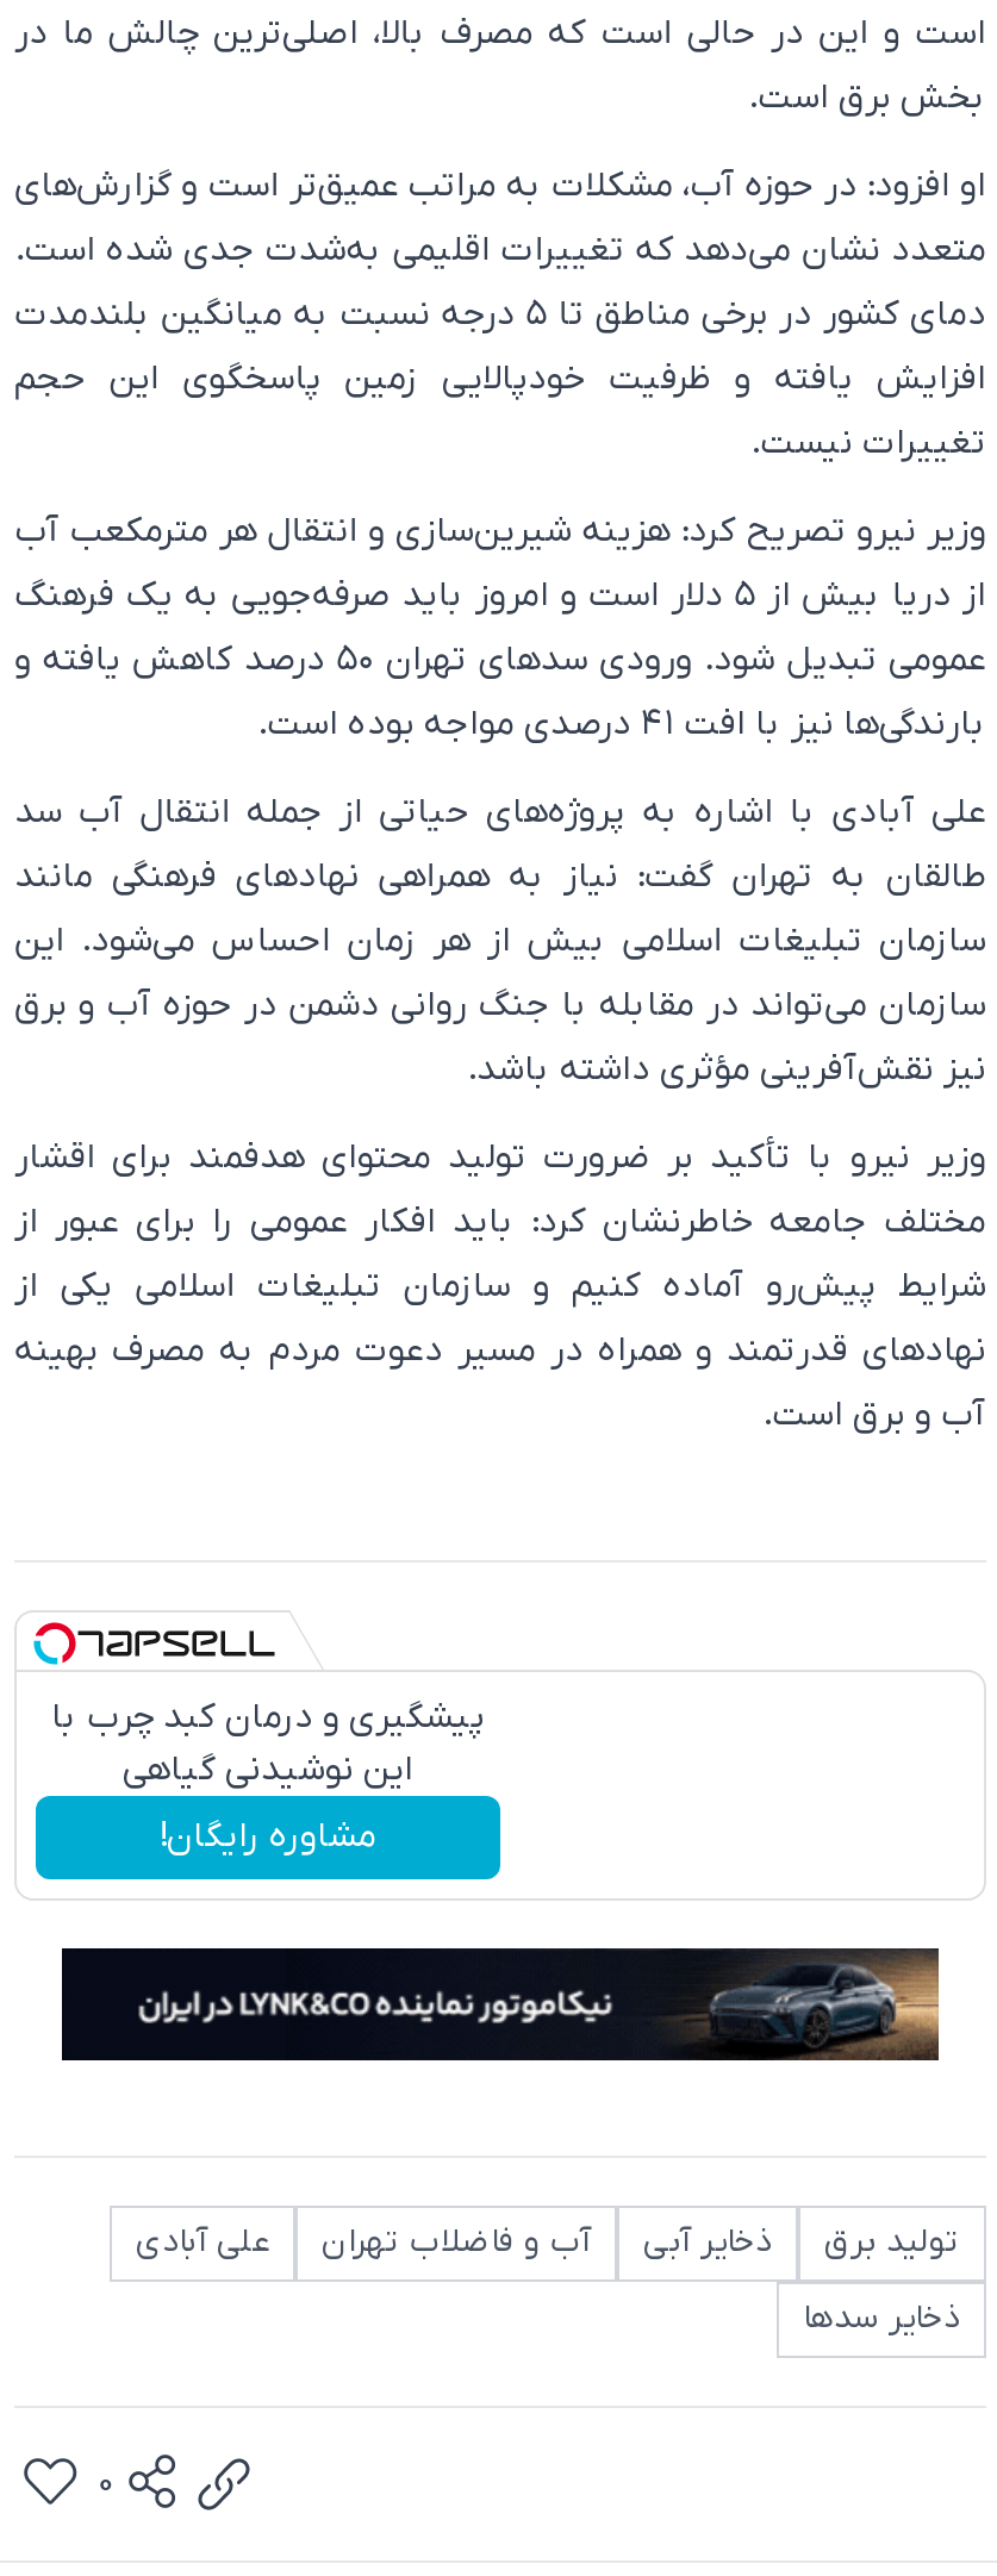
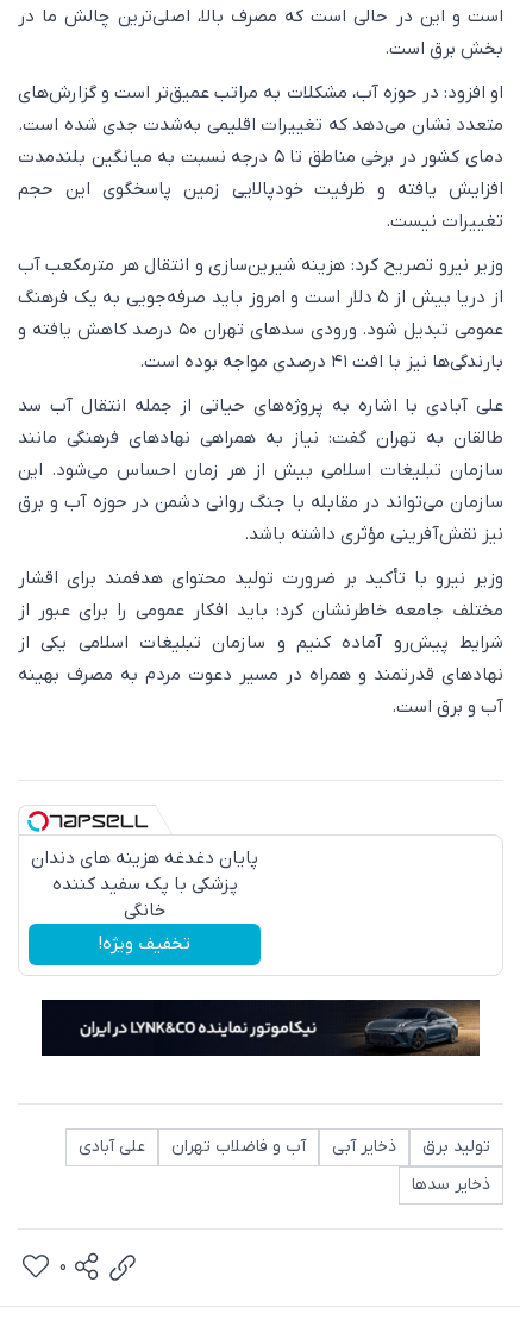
[51,1693,485,1860] پیشگیری و درمان کبد چرب با | این نوشیدنی گیاهی | مشاوره رایگان! -> [31,846,258,956] پایان دغدغه هزینه های دندان | پزشکی با پک سفید کننده | خانگی | تخفیف ویژه!

